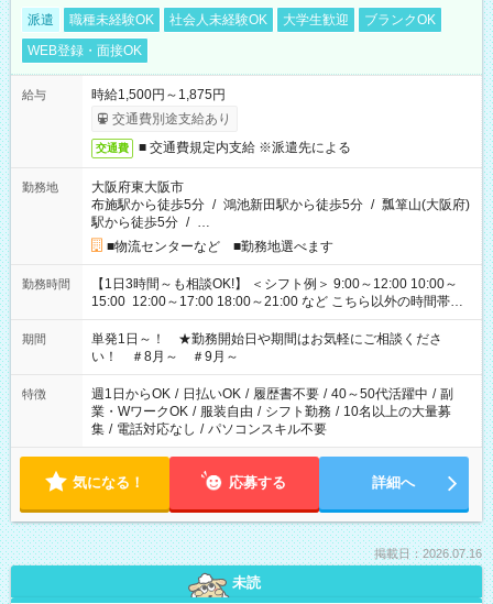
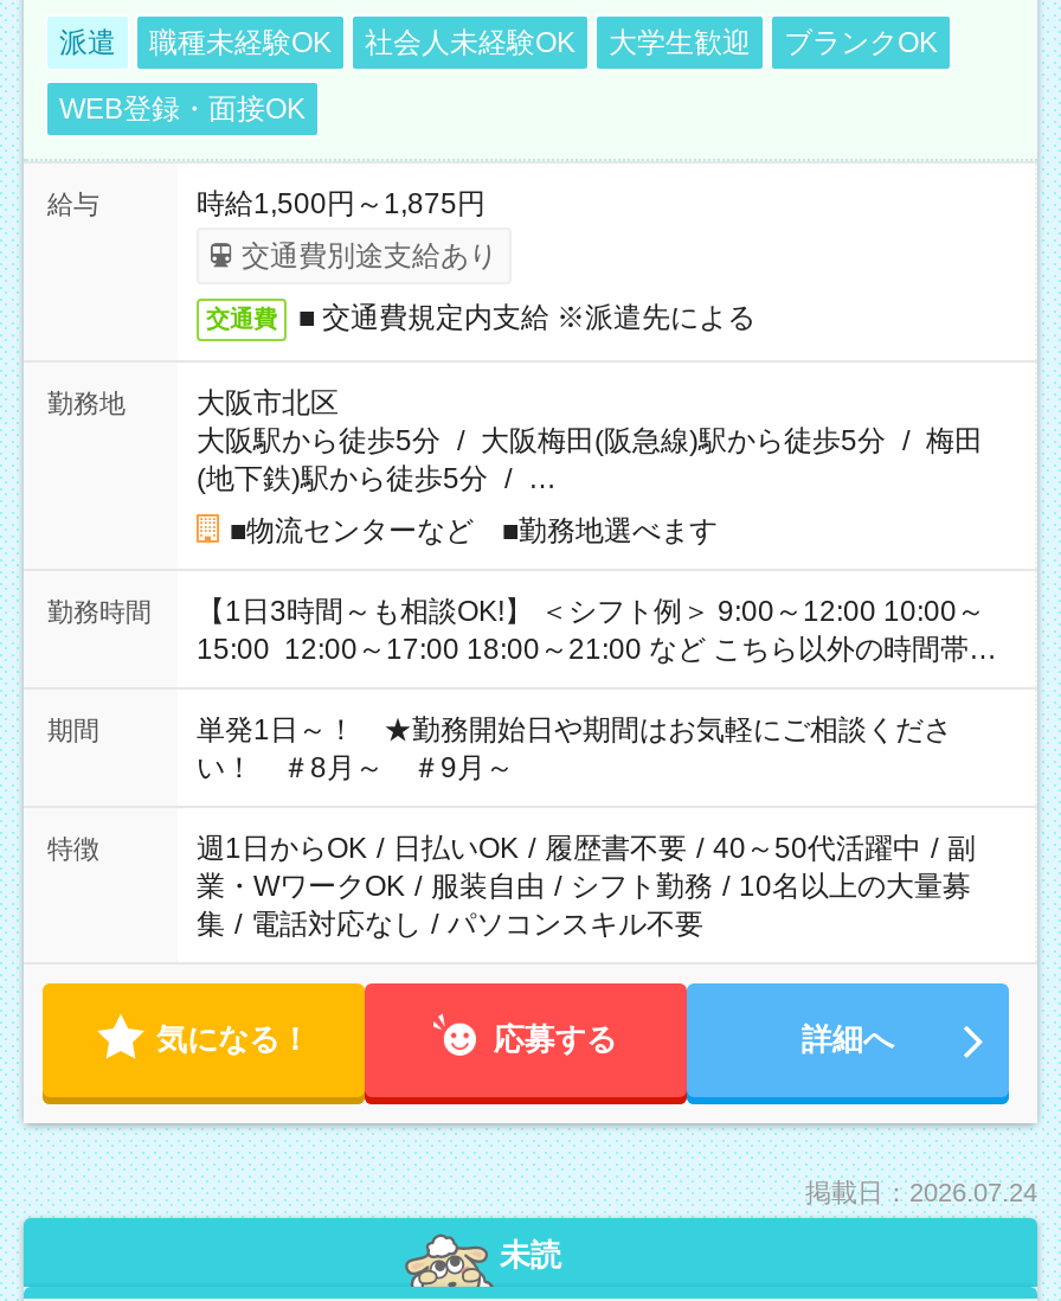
[91,179,470,230] 大阪府東大阪市 | 布施駅から徒歩5分 / 鴻池新田駅から徒歩5分 / 瓢箪山(大阪府) | 駅から徒歩5分 / … -> [197,386,983,495] 大阪市北区 | 大阪駅から徒歩5分 / 大阪梅田(阪急線)駅から徒歩5分 / 梅田 | (地下鉄)駅から徒歩5分 / …
[374,547,482,560] 掲載日：2026.07.16 -> [805,1178,1037,1206] 掲載日：2026.07.24

